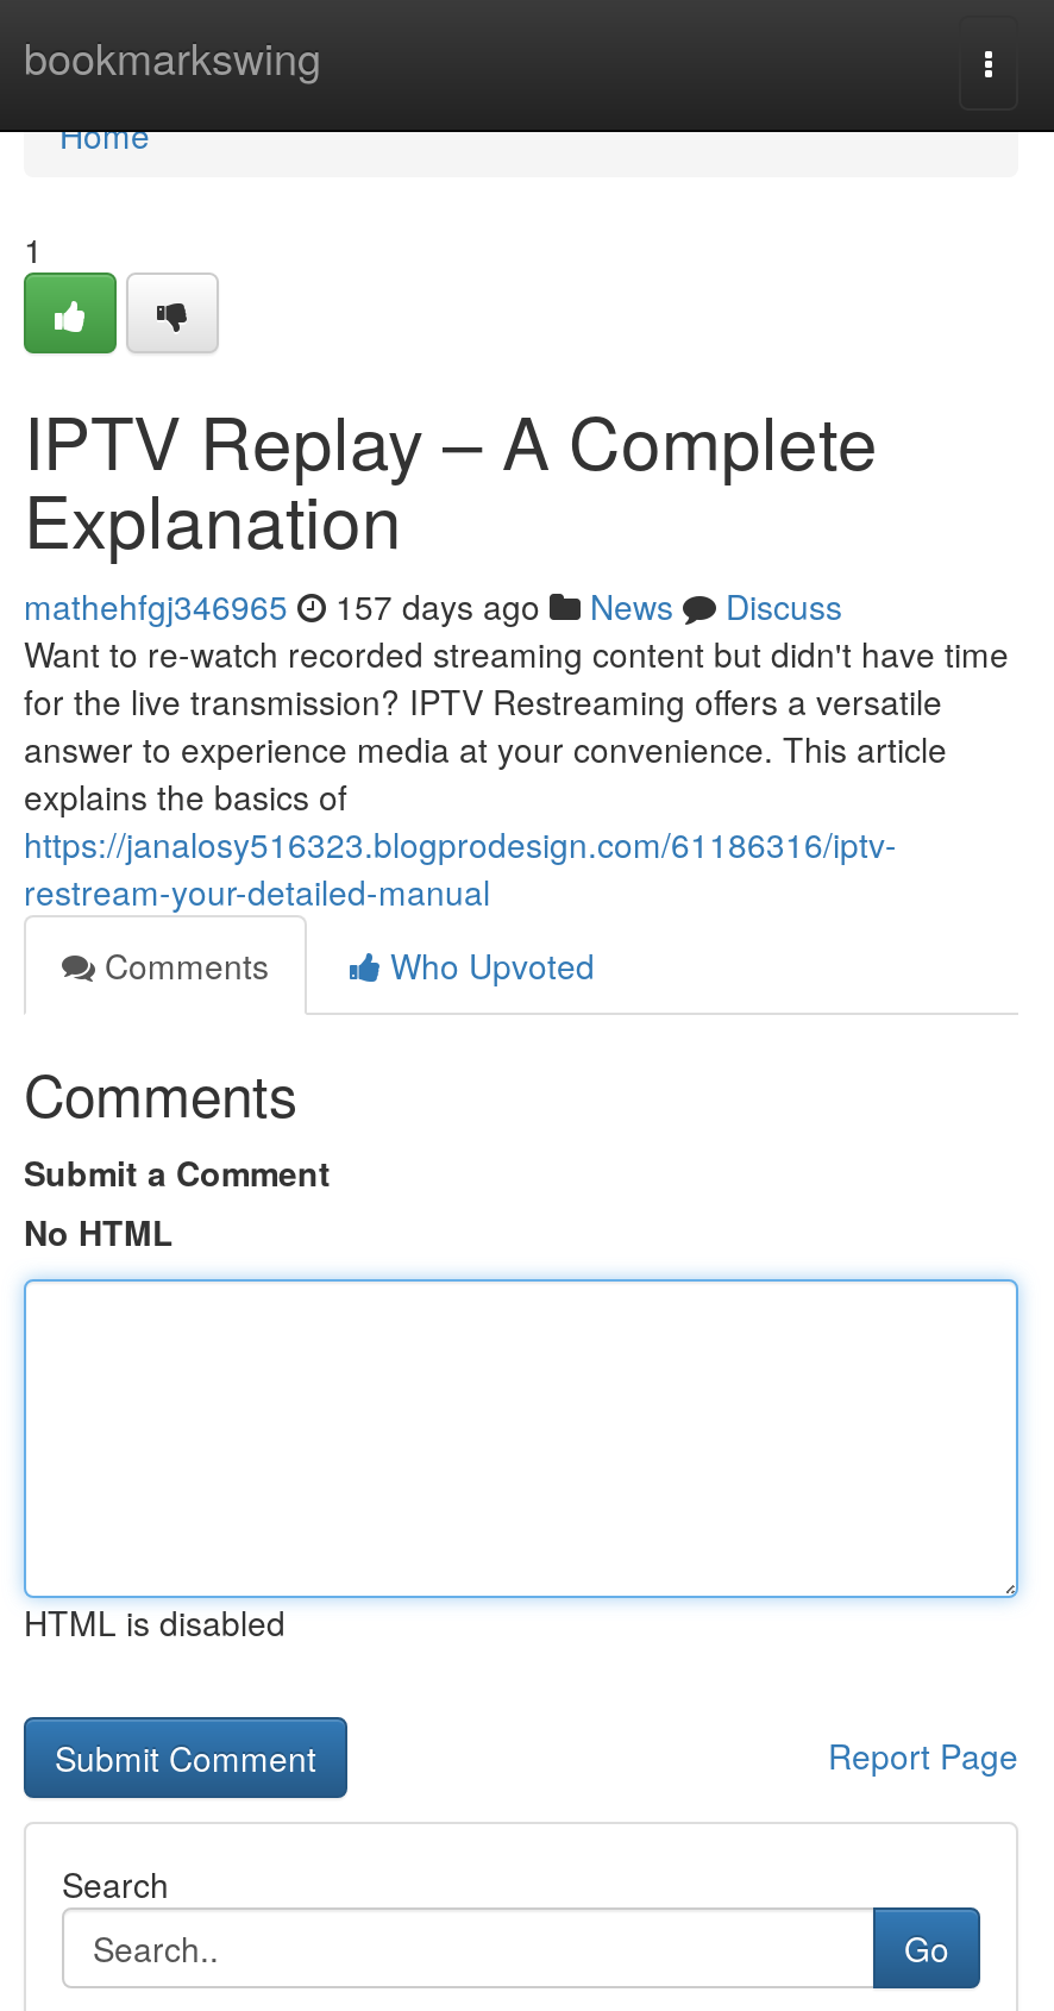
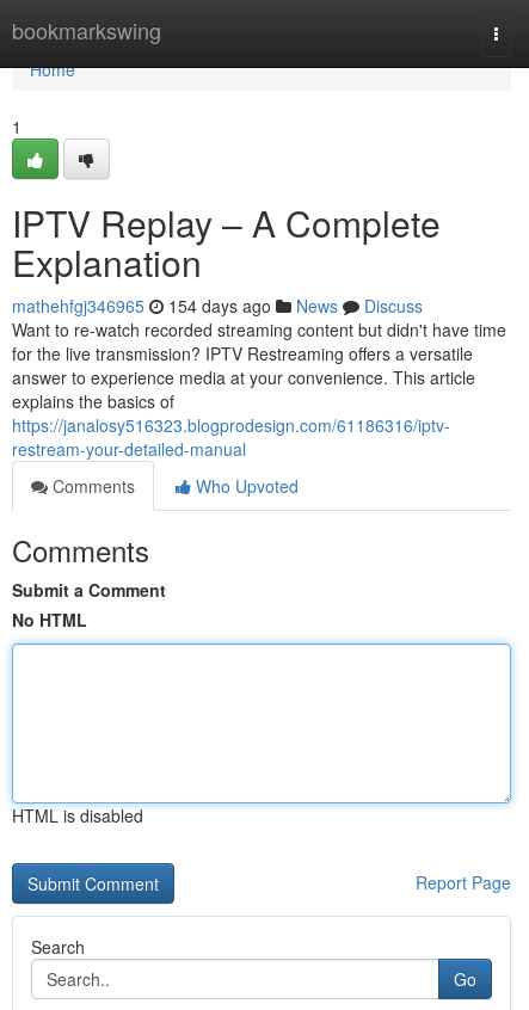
[24,582,842,629] mathehfgj346965 157 days ago News Discuss -> [12,294,423,318] mathehfgj346965 154 days ago News Discuss

